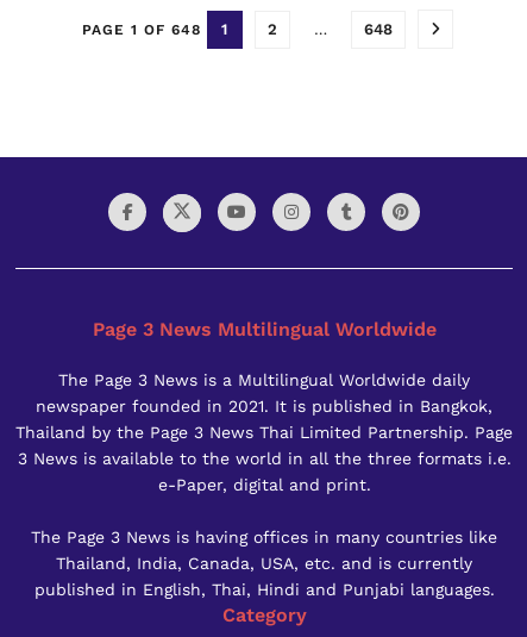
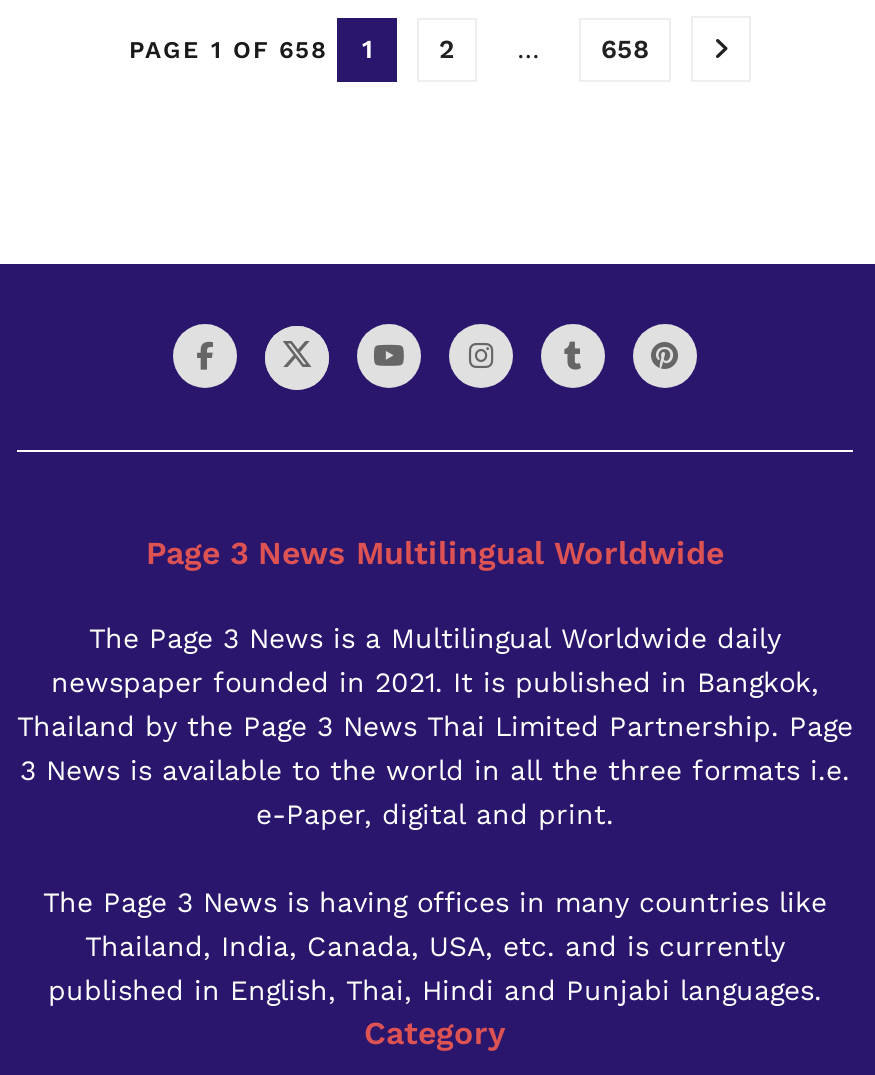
[81,20,227,38] PAGE 1 OF 648 1 -> [129,34,372,64] PAGE 1 OF 658 1
[363,20,392,38] 648 -> [601,34,649,64] 658

